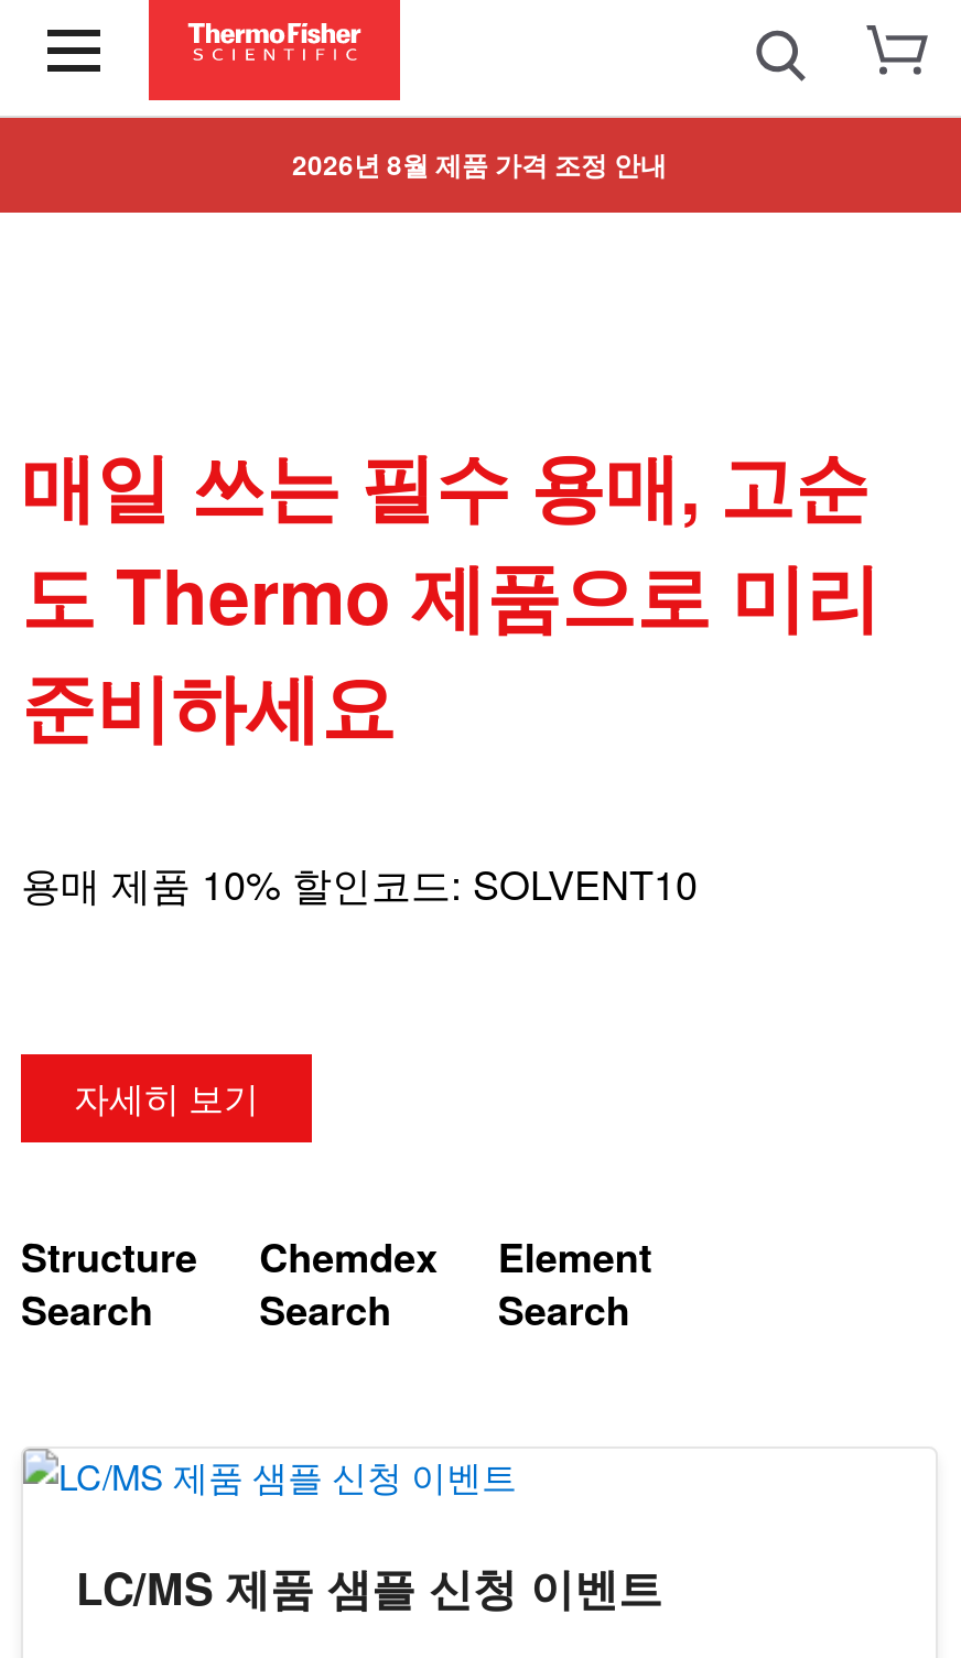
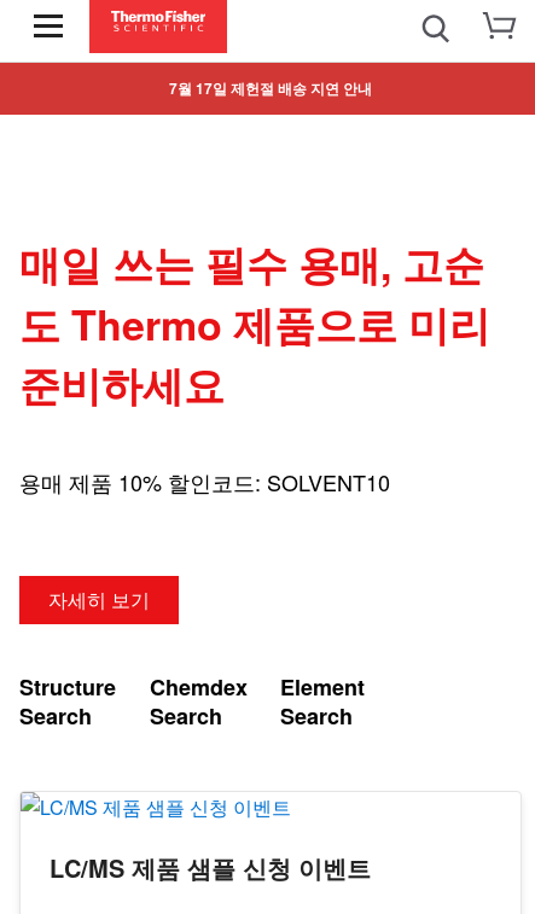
[292,144,667,184] 2026년 8월 제품 가격 조정 안내 -> [169,77,372,99] 7월 17일 제헌절 배송 지연 안내

